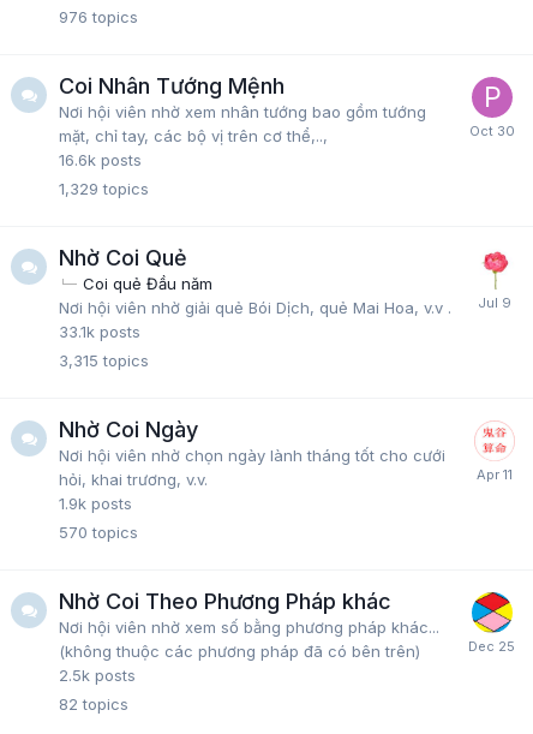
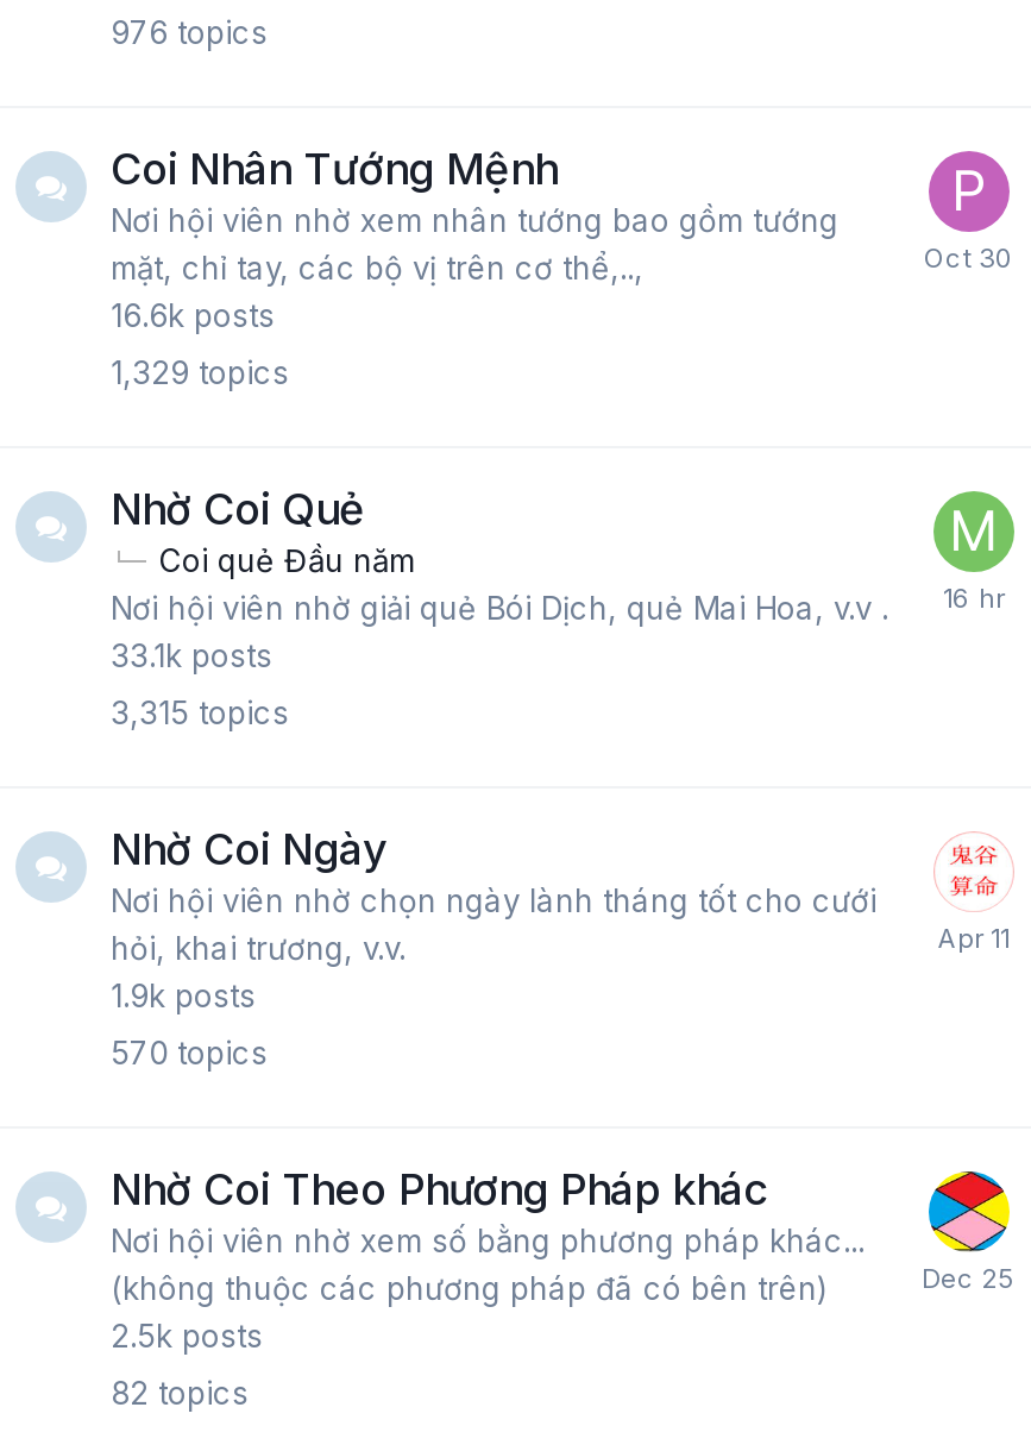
[474,249,515,308] [image] -> [931,489,1017,605] [image]

